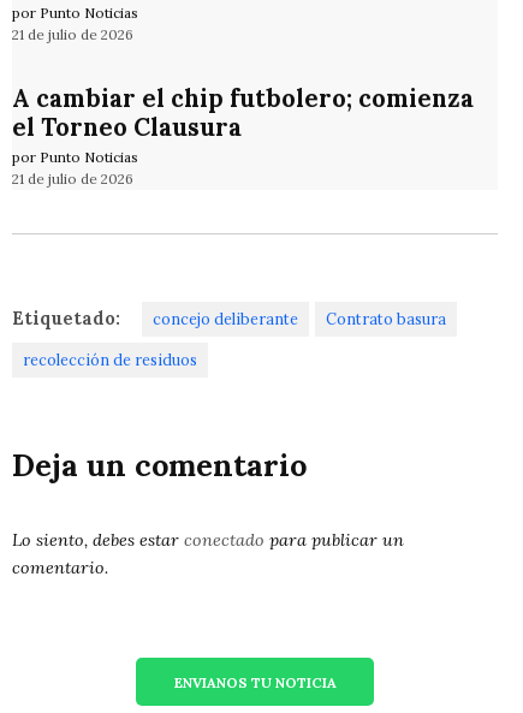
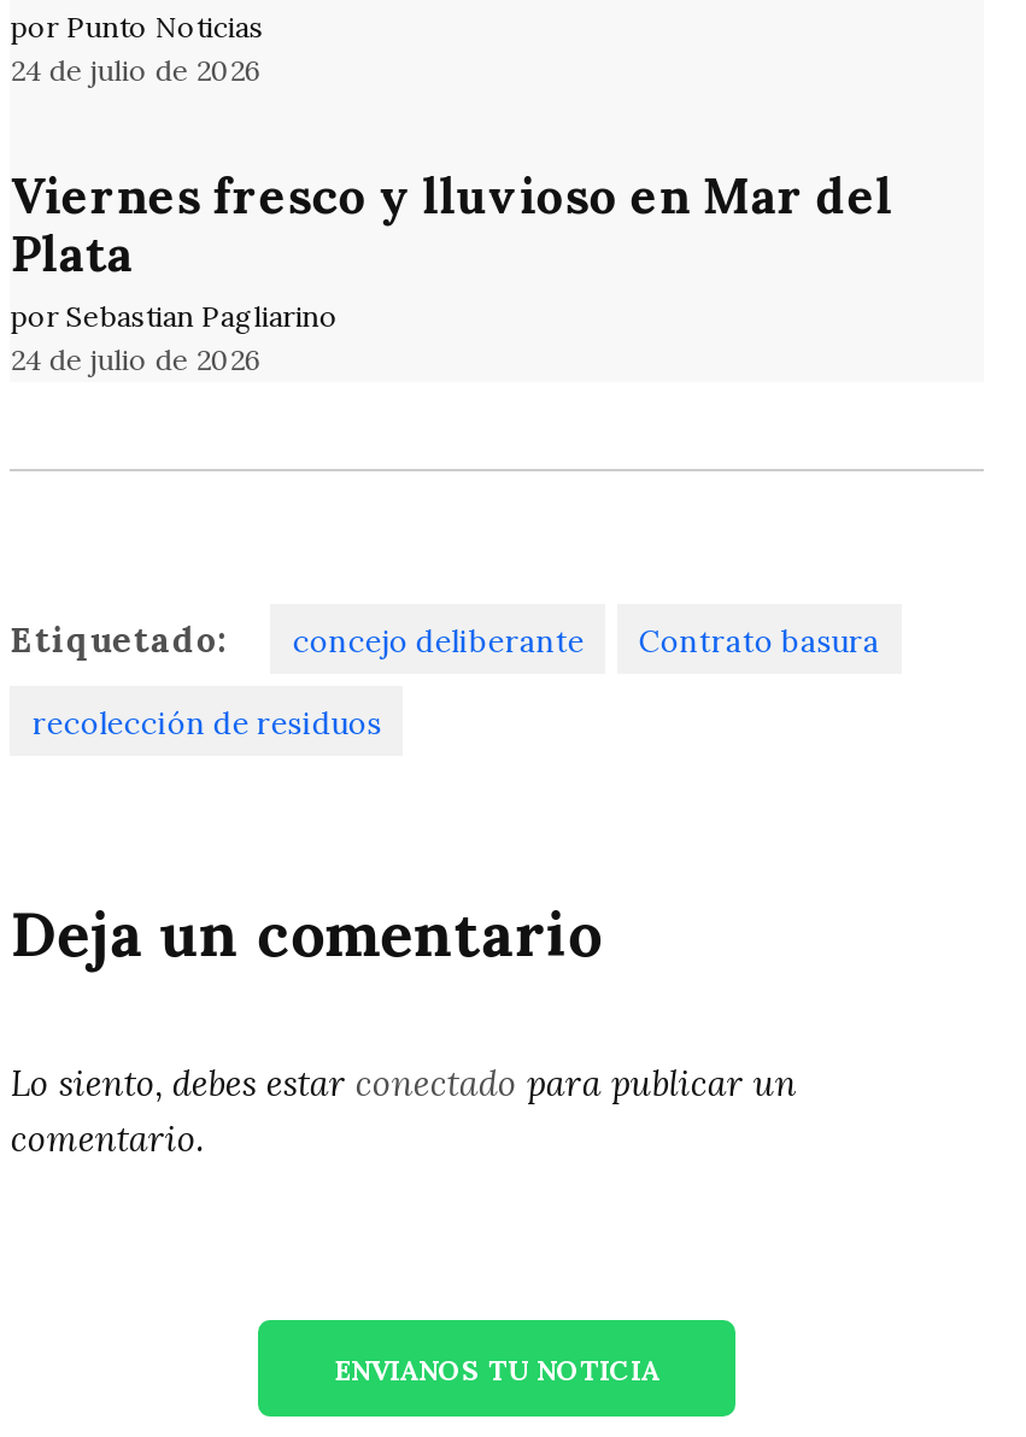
[13,25,134,43] 21 de julio de 2026 -> [11,51,261,87] 24 de julio de 2026
[13,82,474,188] A cambiar el chip futbolero; comienza | el Torneo Clausura | por Punto Noticias | 21 de julio de 2026 -> [11,165,893,376] Viernes fresco y lluvioso en Mar del | Plata | por Sebastian Pagliarino | 24 de julio de 2026

